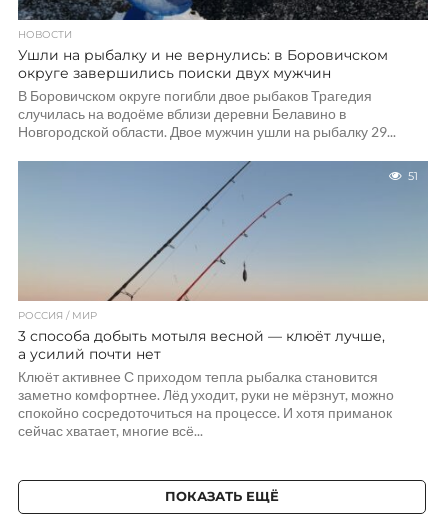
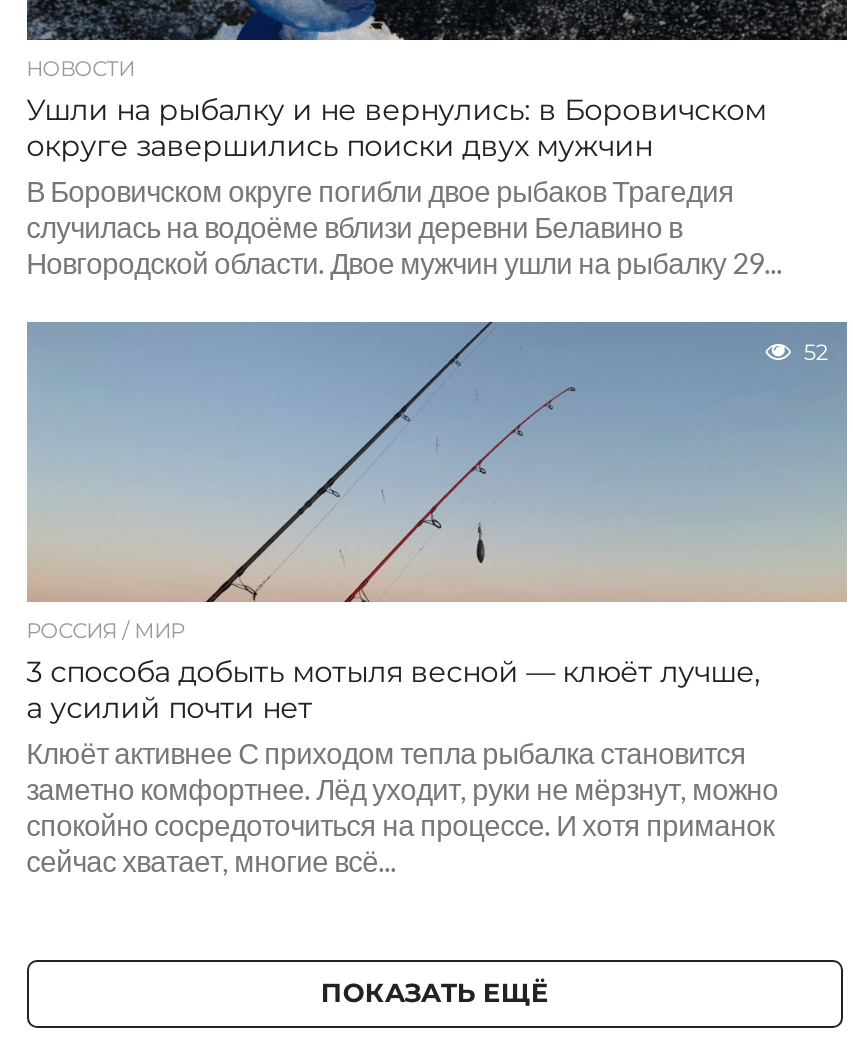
[408,169,418,183] 51 -> [804,338,828,366] 52

